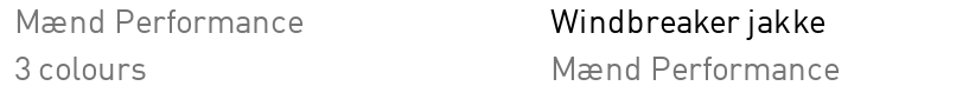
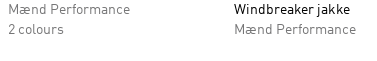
[14,55,147,88] 3 colours -> [8,23,64,37] 2 colours

